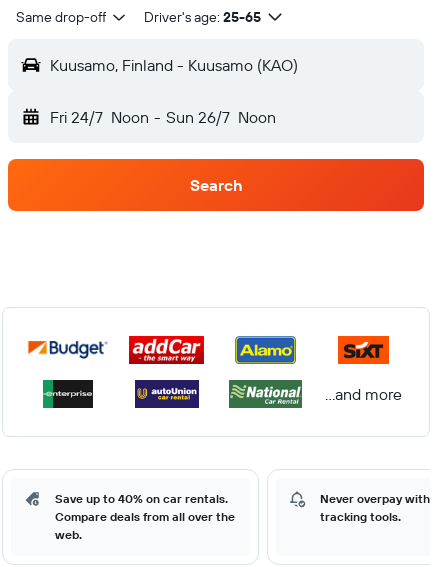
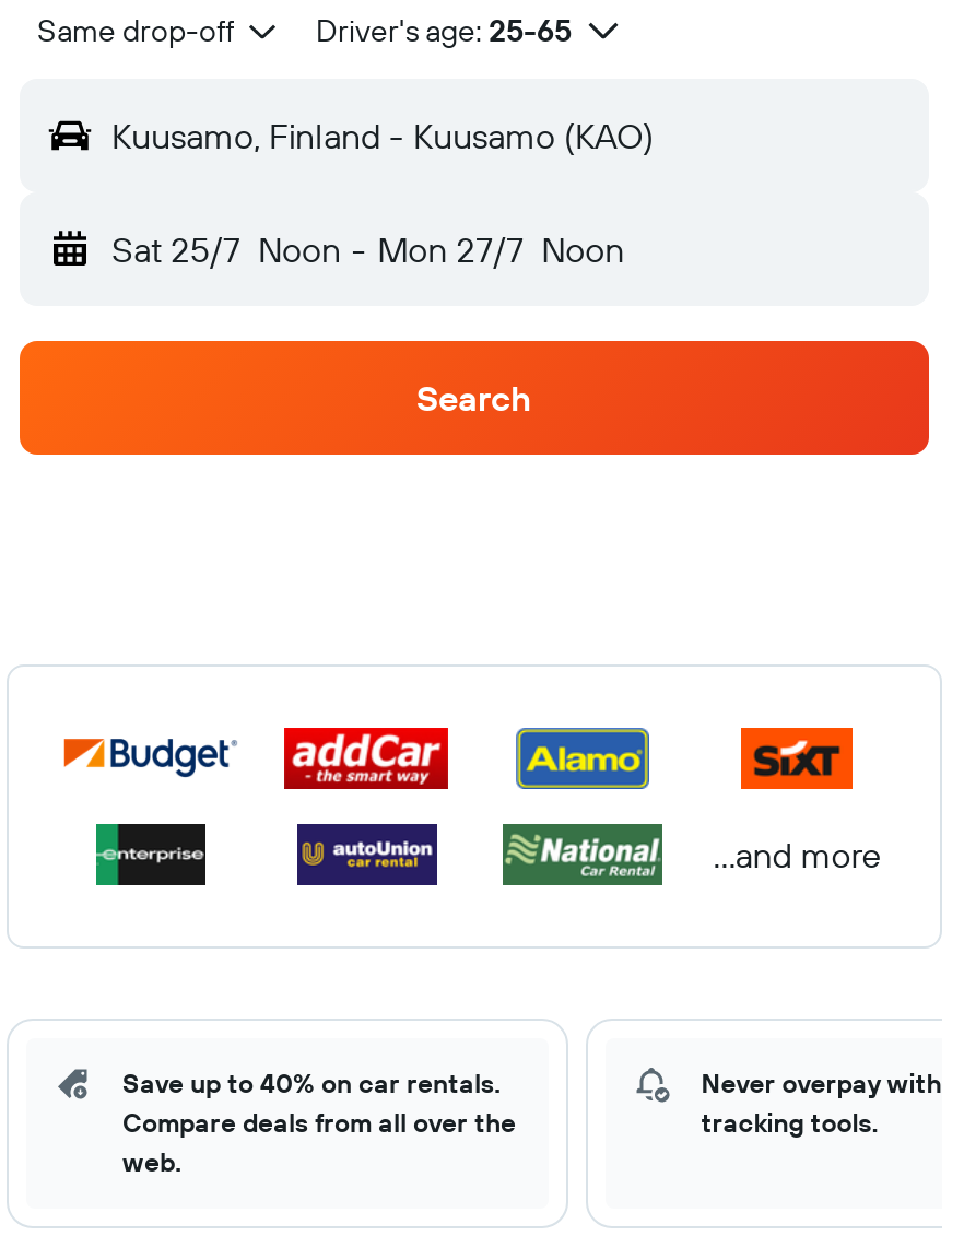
[50,107,276,127] Fri 24/7 Noon - Sun 26/7 Noon -> [111,227,624,271] Sat 25/7 Noon - Mon 27/7 Noon

